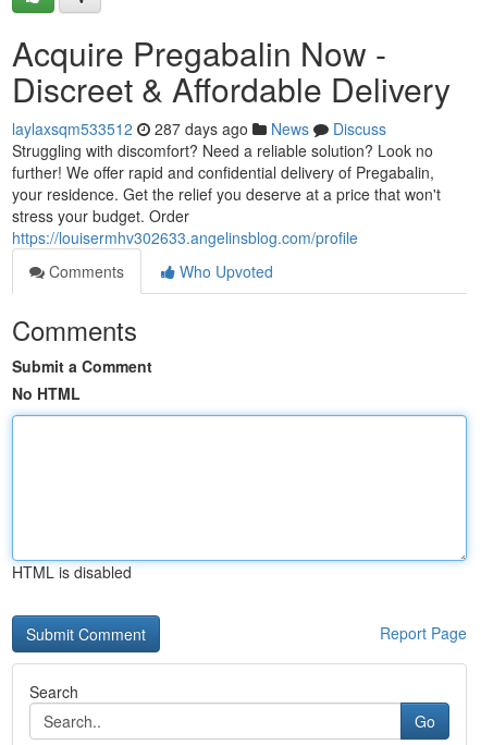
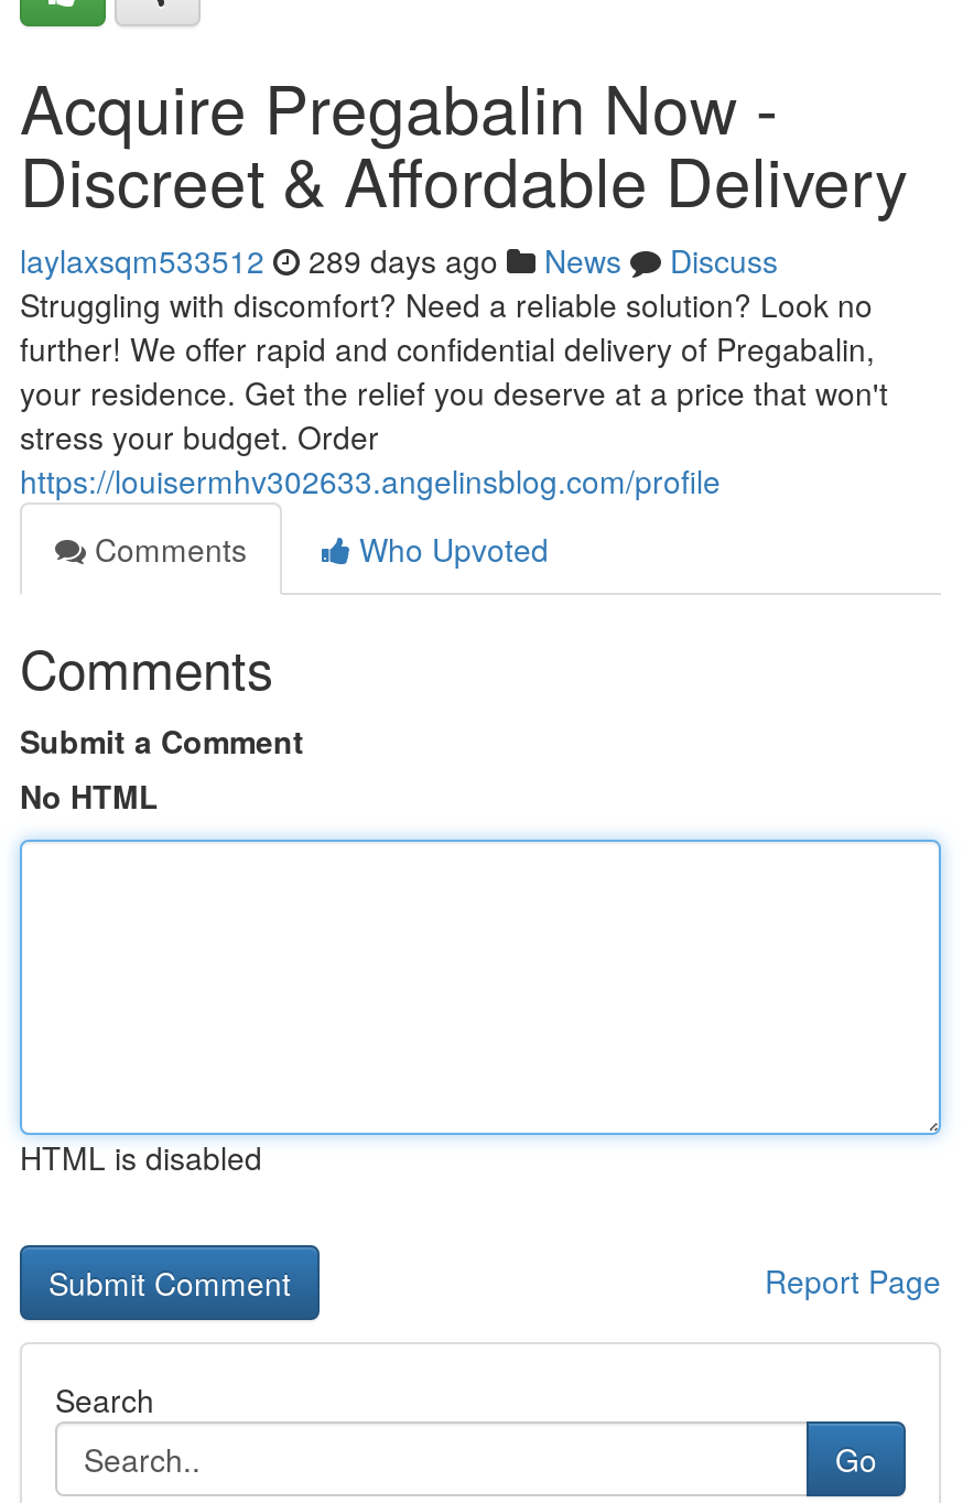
[12,118,386,139] laylaxsqm533512 287 days ago News Discuss -> [20,238,778,282] laylaxsqm533512 289 days ago News Discuss

